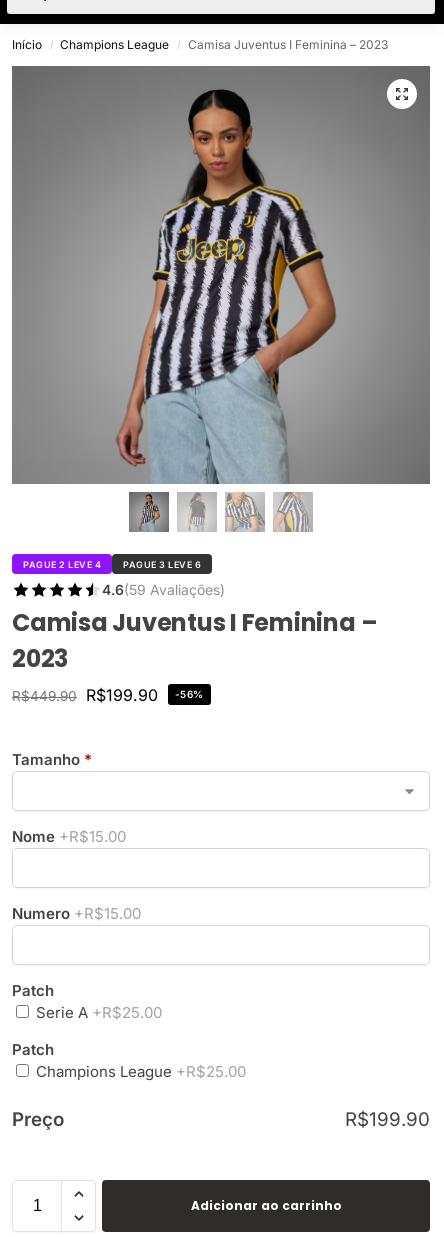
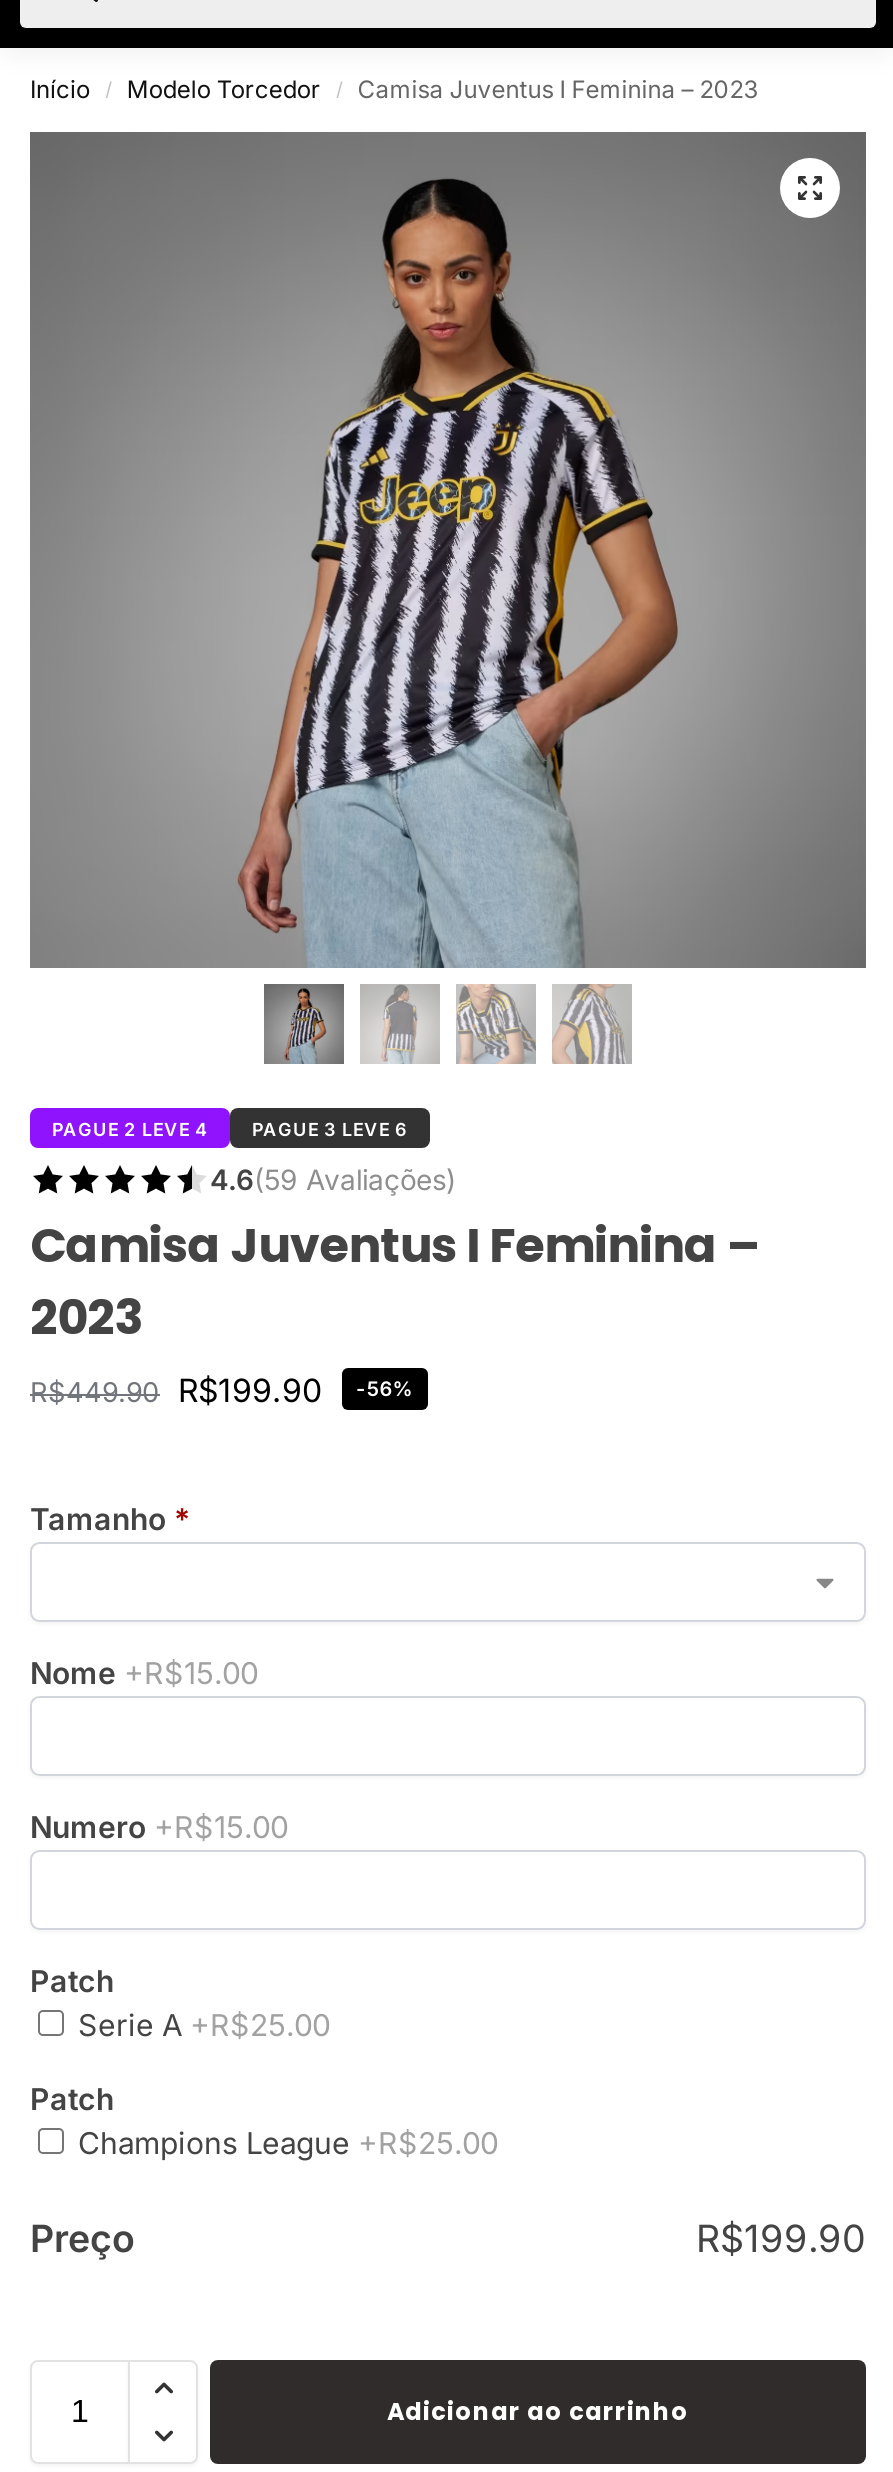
[60,37,169,52] Champions League -> [127,74,321,104] Modelo Torcedor

